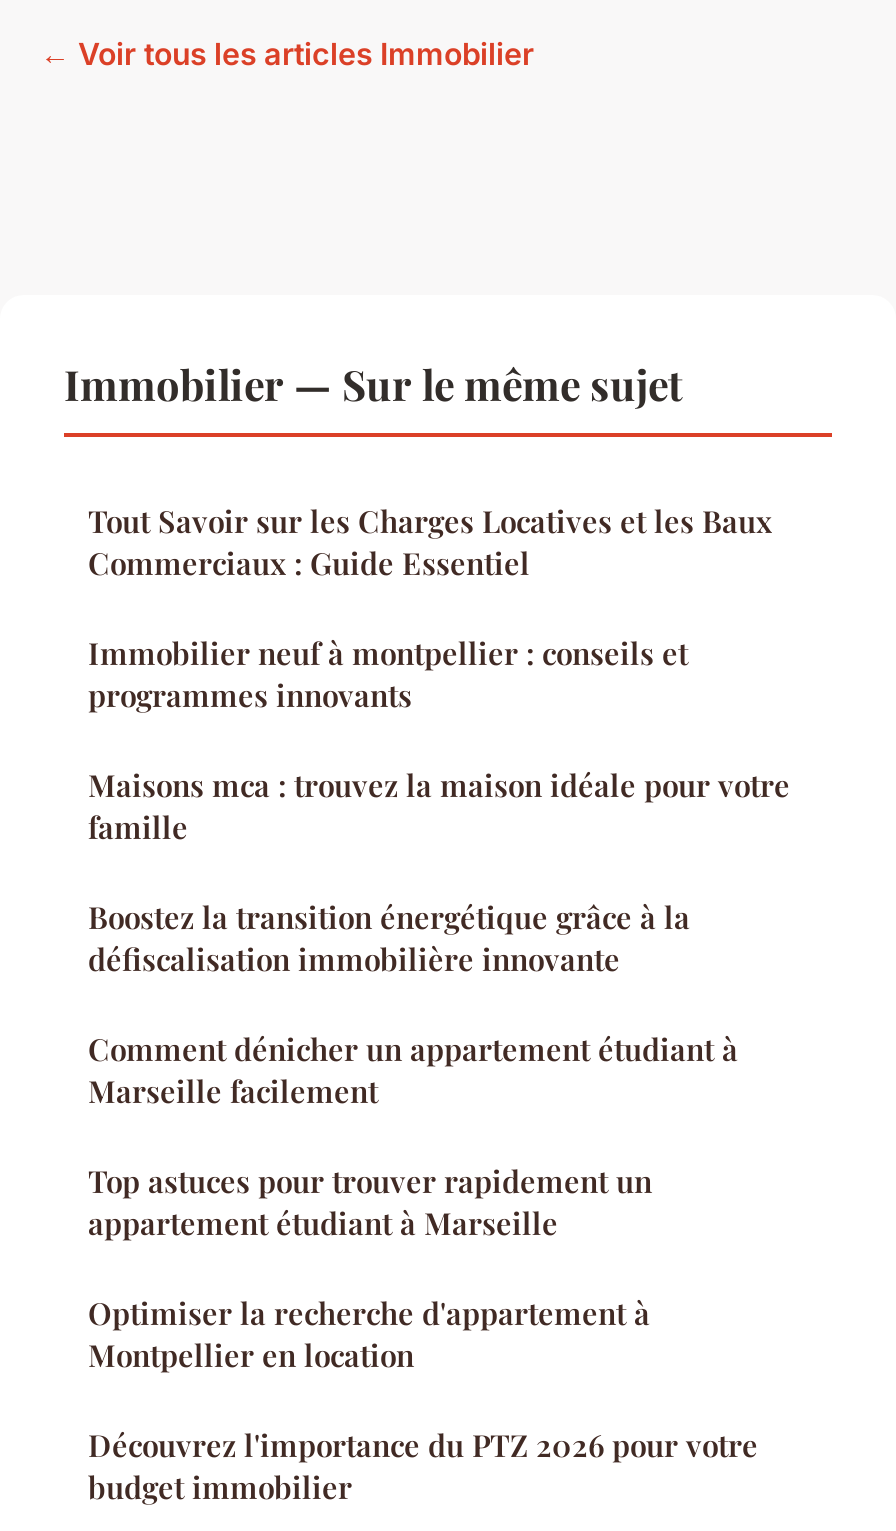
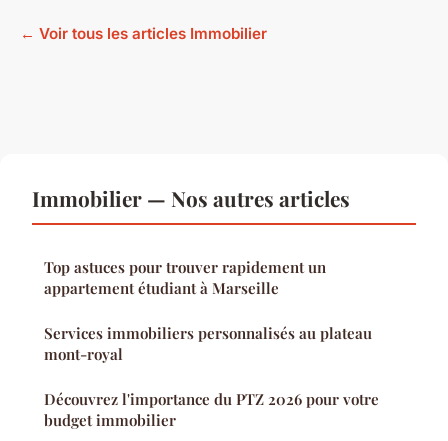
[64,355,790,1111] Immobilier — Sur le même sujet | Tout Savoir sur les Charges Locatives et les Baux | Commerciaux : Guide Essentiel | Immobilier neuf à montpellier : conseils et | programmes innovants | Maisons mca : trouvez la maison idéale pour votre | famille | Boostez la transition énergétique grâce à la | défiscalisation immobilière innovante | Comment dénicher un appartement étudiant à | Marseille facilement -> [32,184,350,212] Immobilier — Nos autres articles
[88,1293,650,1375] Optimiser la recherche d'appartement à | Montpellier en location -> [44,323,372,364] Services immobiliers personnalisés au plateau | mont-royal

